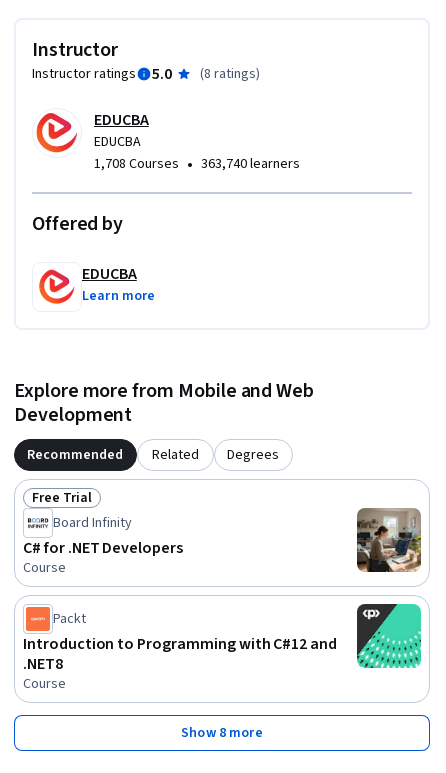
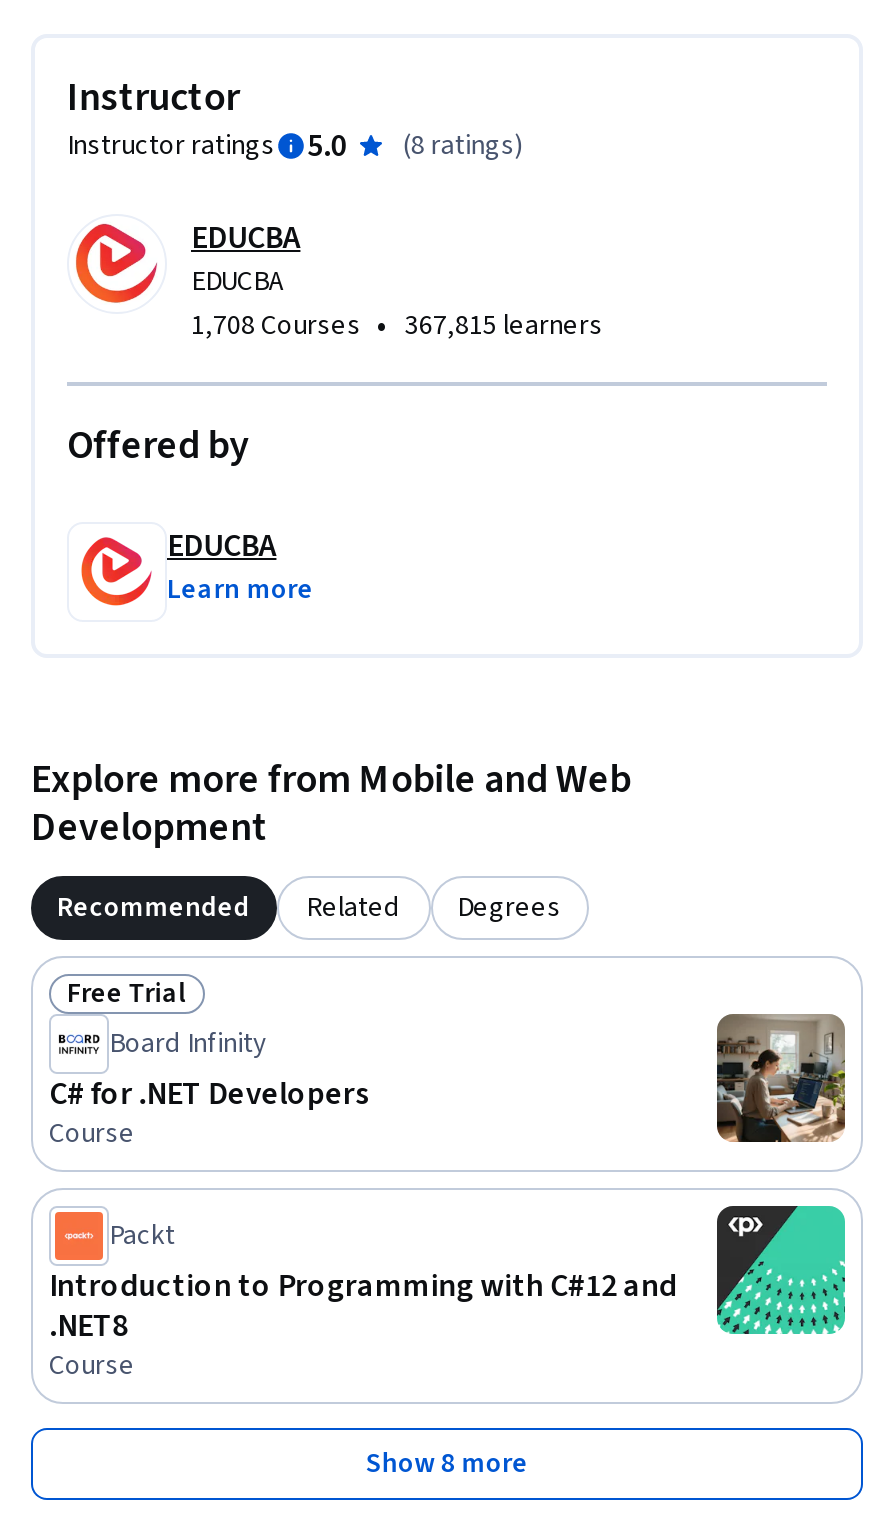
[94,153,300,175] 1,708 Courses • 363,740 learners -> [191,304,603,348] 1,708 Courses • 367,815 learners

